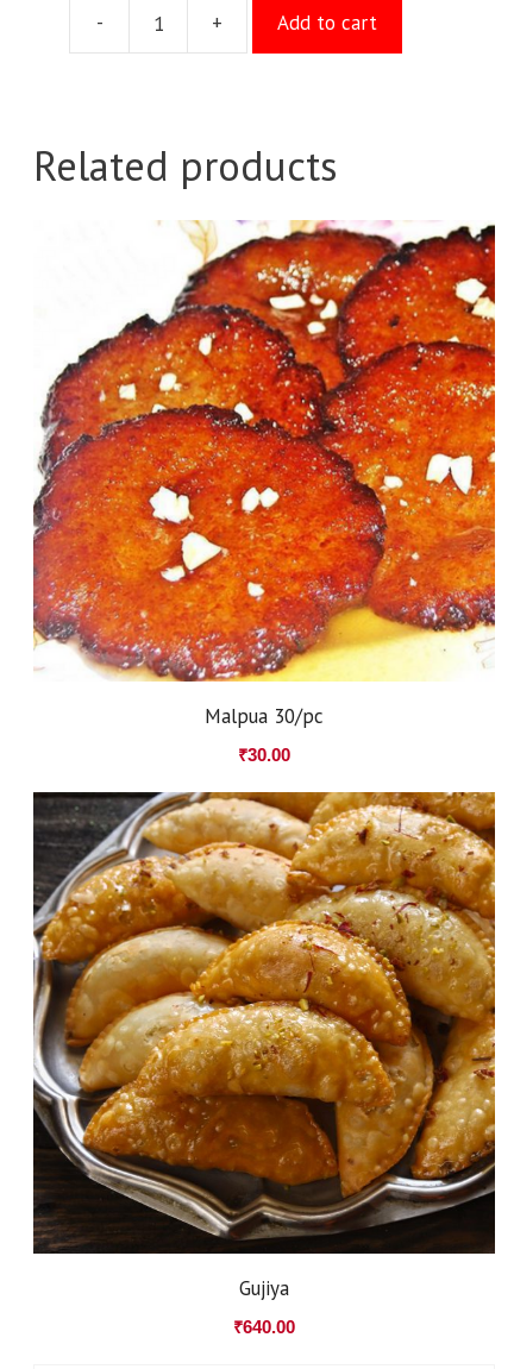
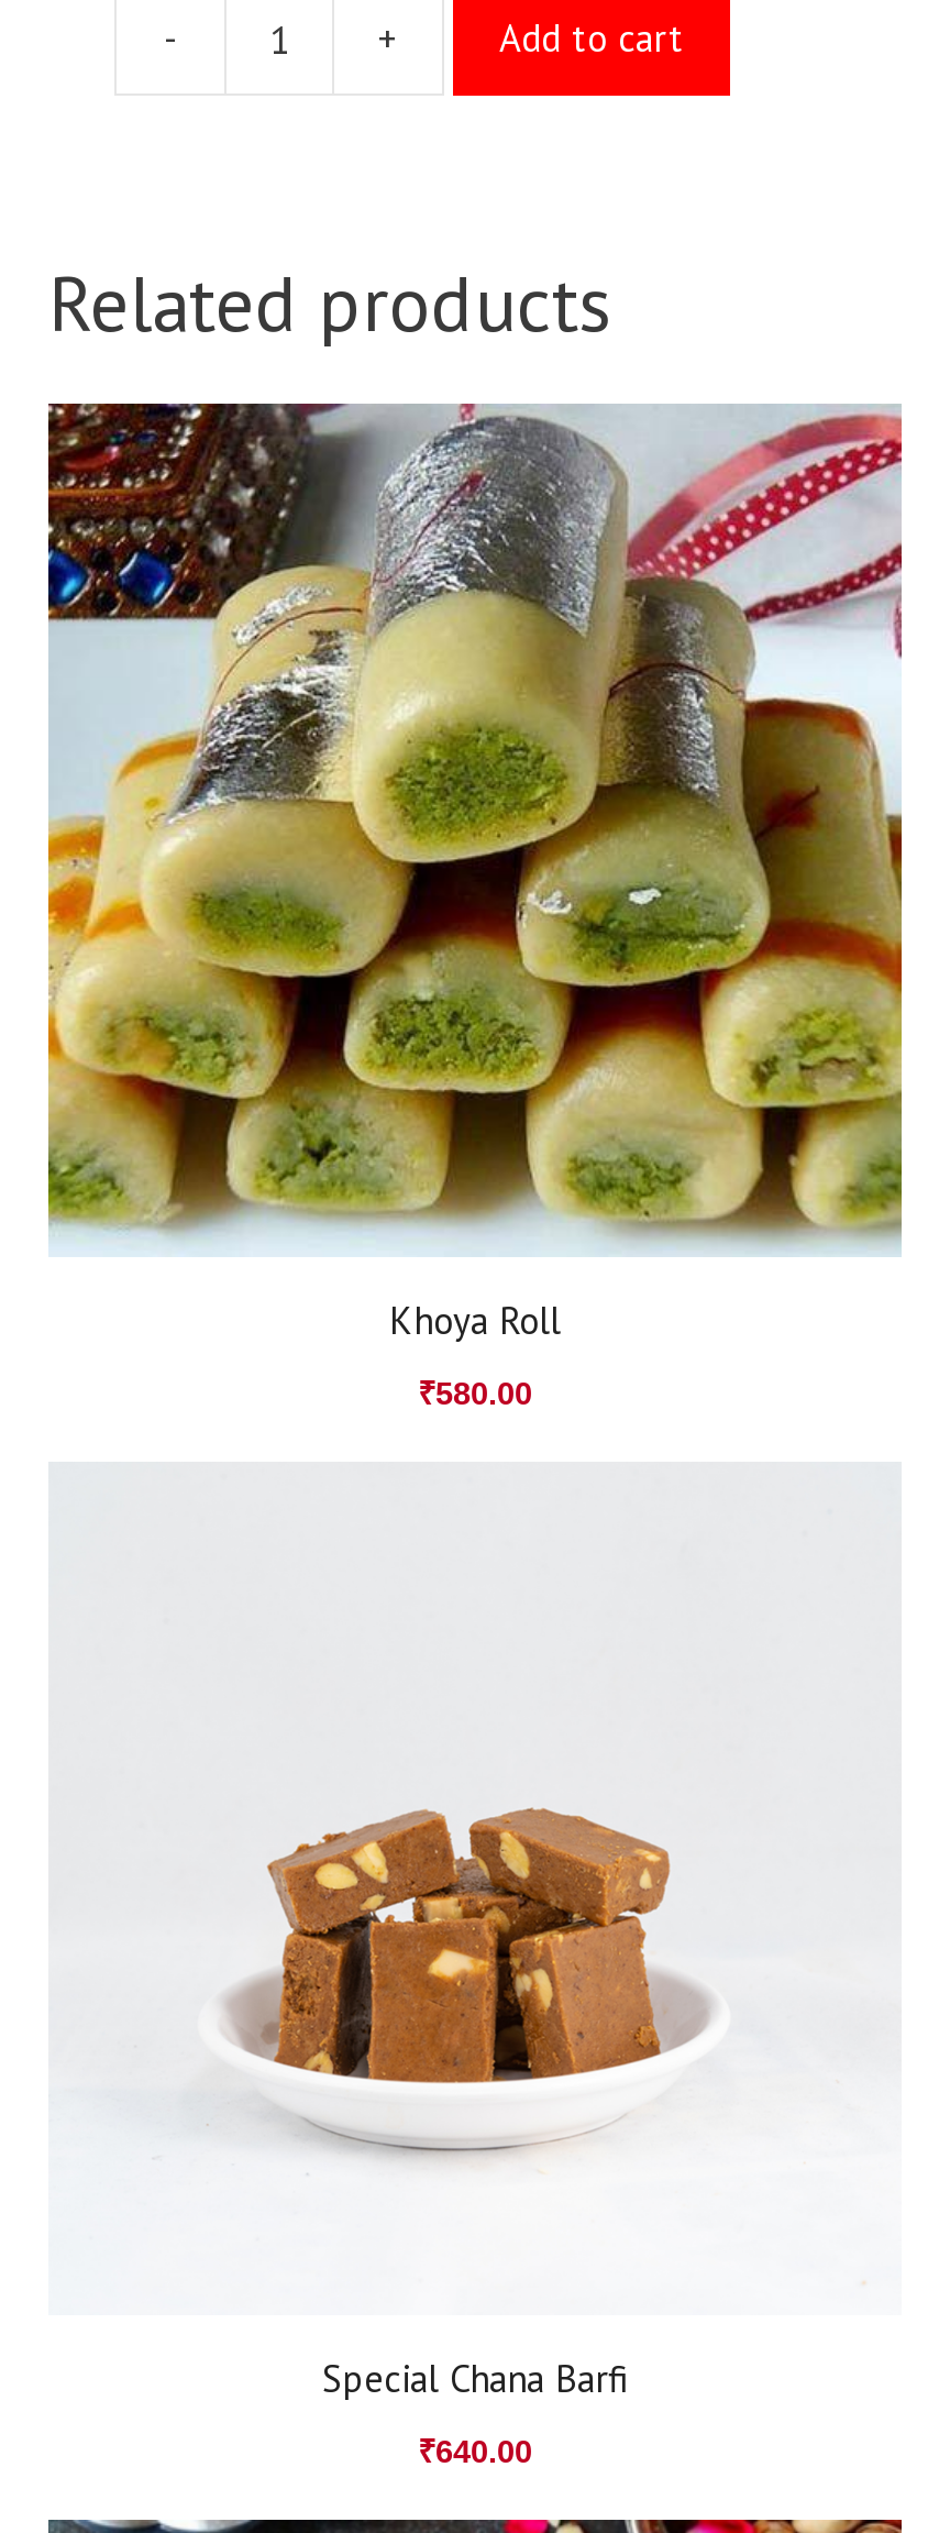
[32,220,496,729] [image] | Malpua 30/pc -> [46,401,904,1345] [image] | Khoya Roll
[238,746,290,765] ₹30.00 -> [418,1376,532,1411] ₹580.00
[32,791,496,1301] [image] | Gujiya -> [48,1462,902,2403] [image] | Special Chana Barfi

